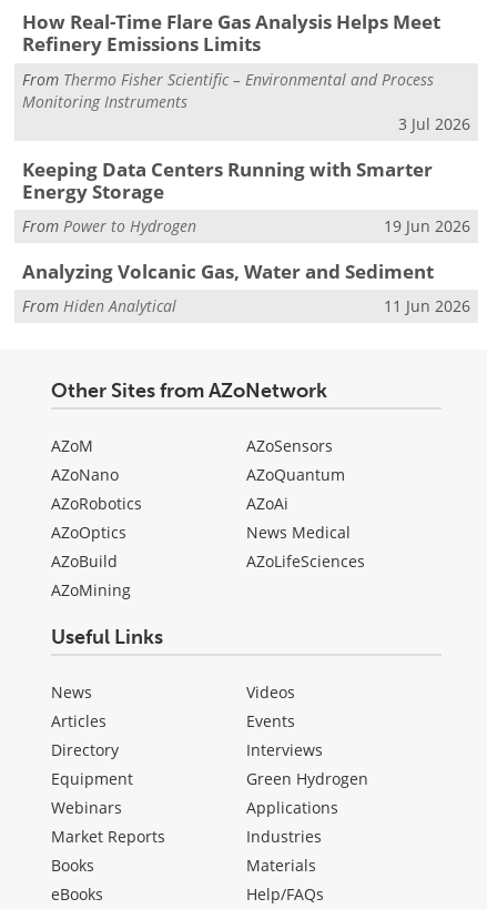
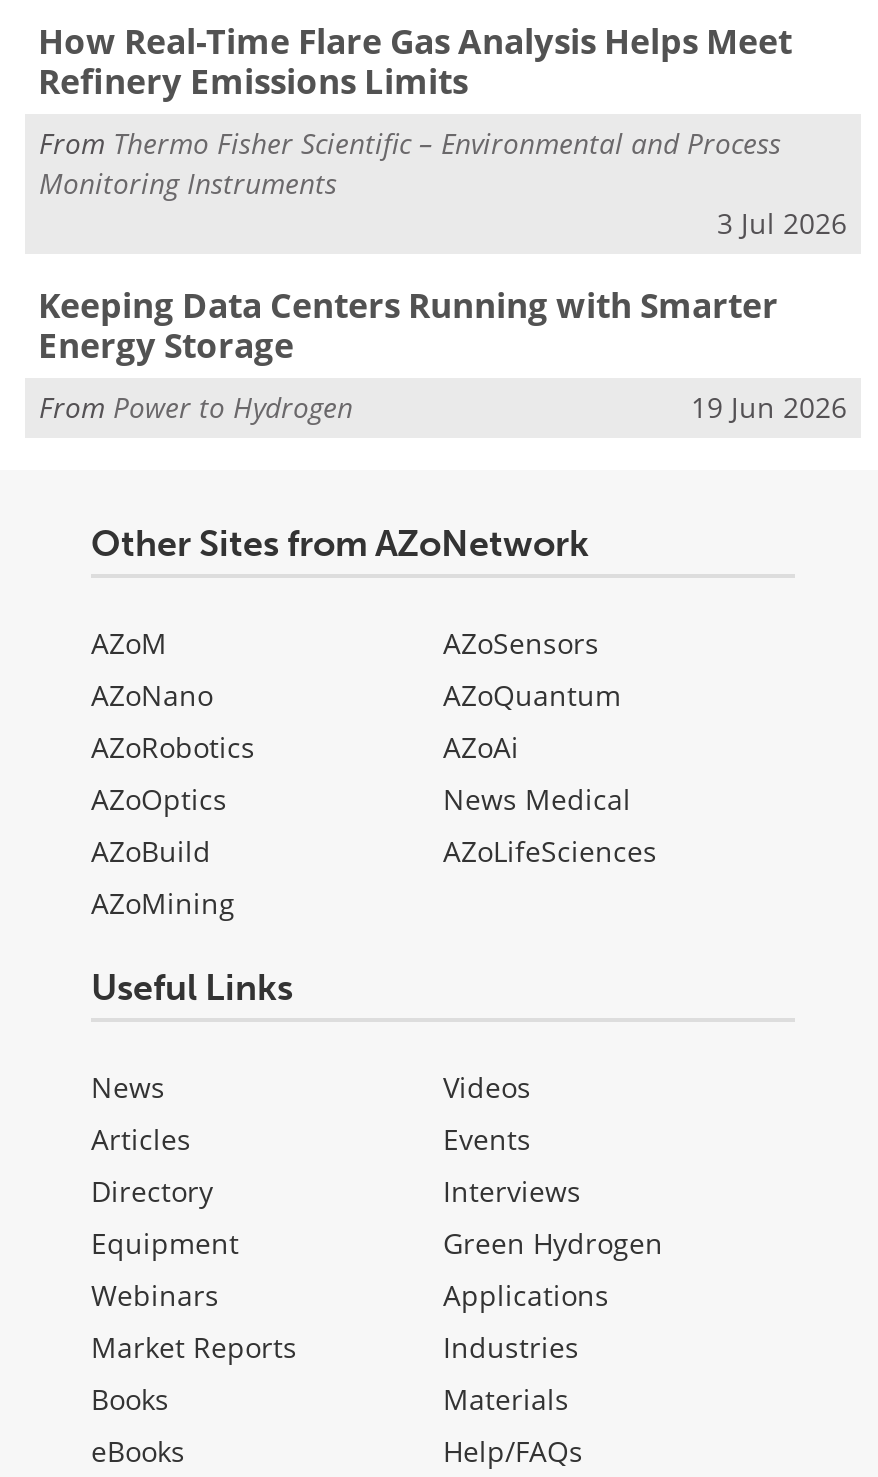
[22,258,470,317] Analyzing Volcanic Gas, Water and Sediment | From Hiden Analytical | 11 Jun 2026 -> none

